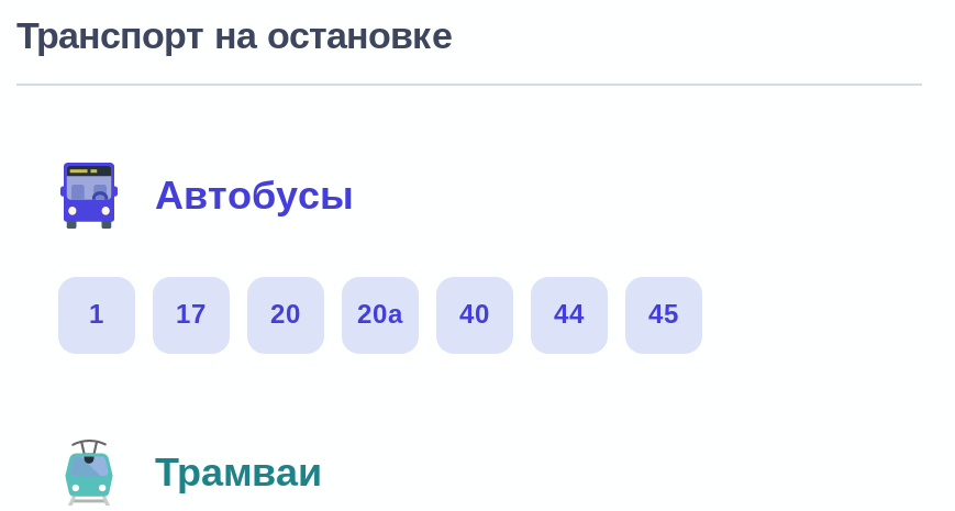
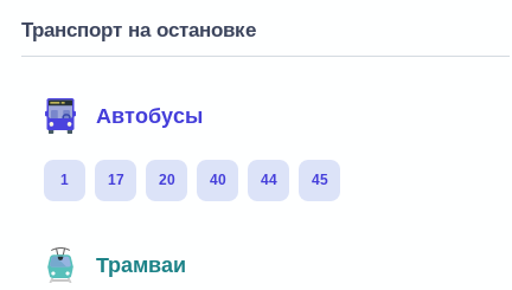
[357,298,403,329] 20а -> none

